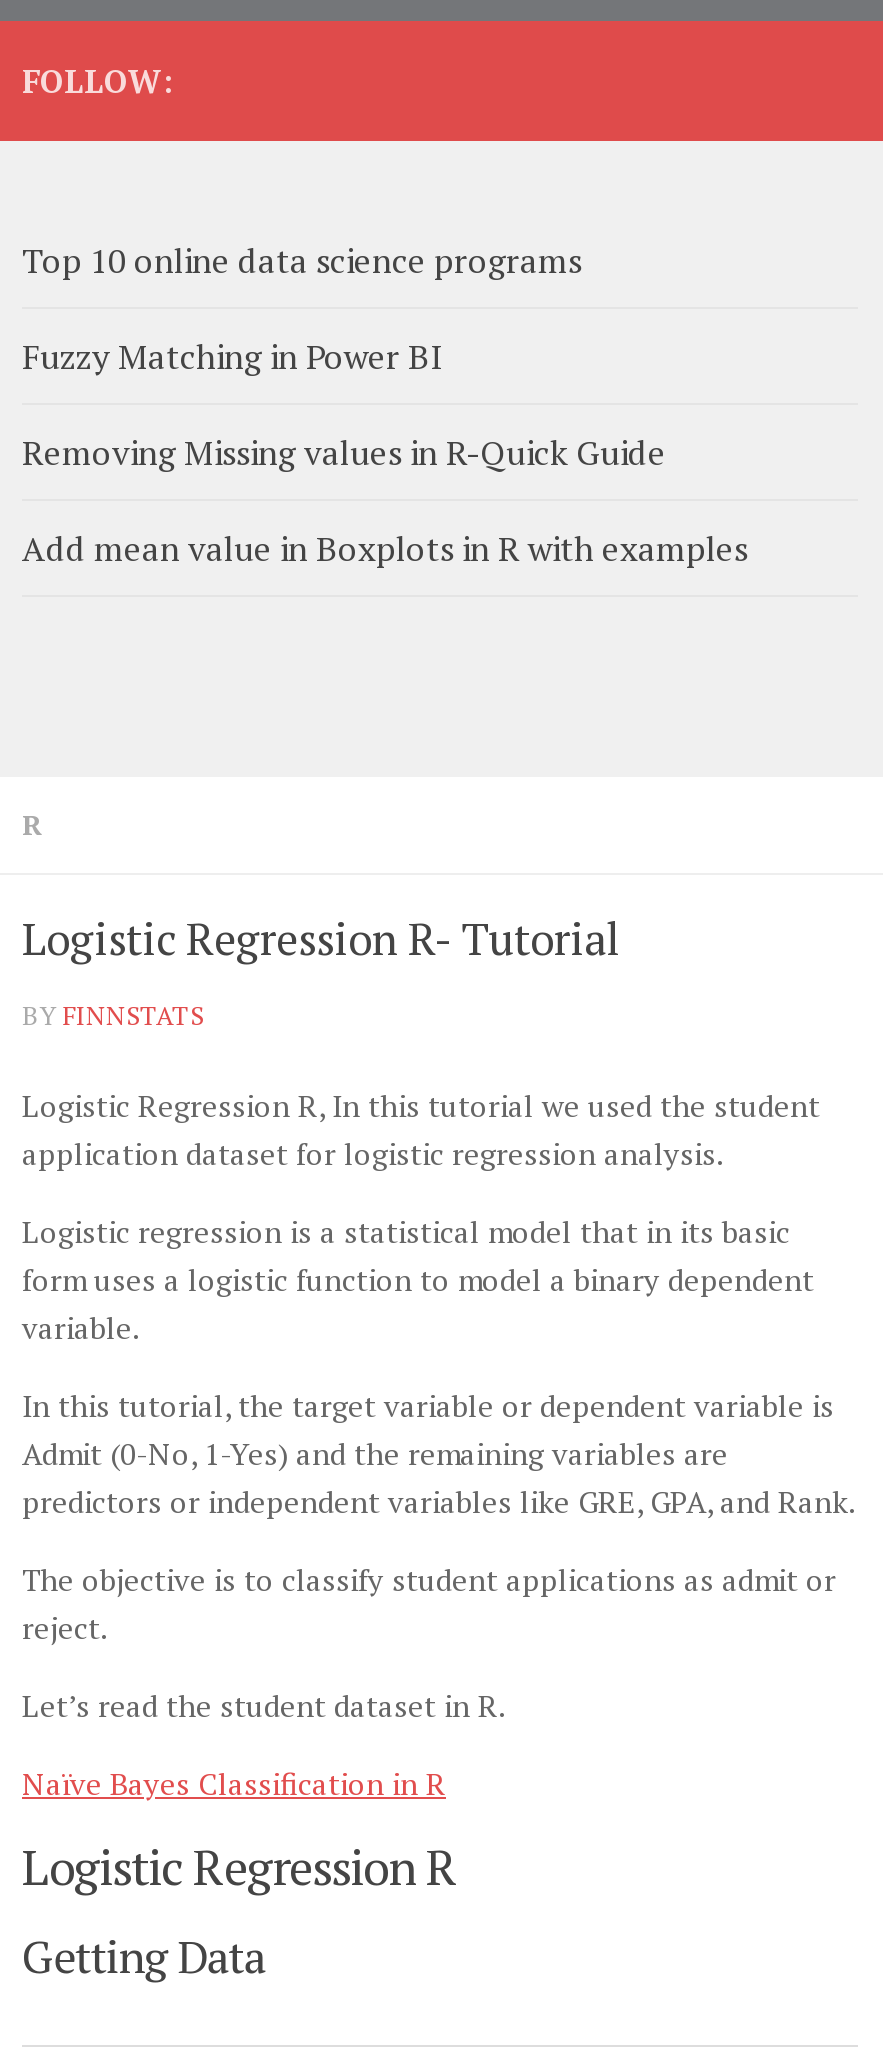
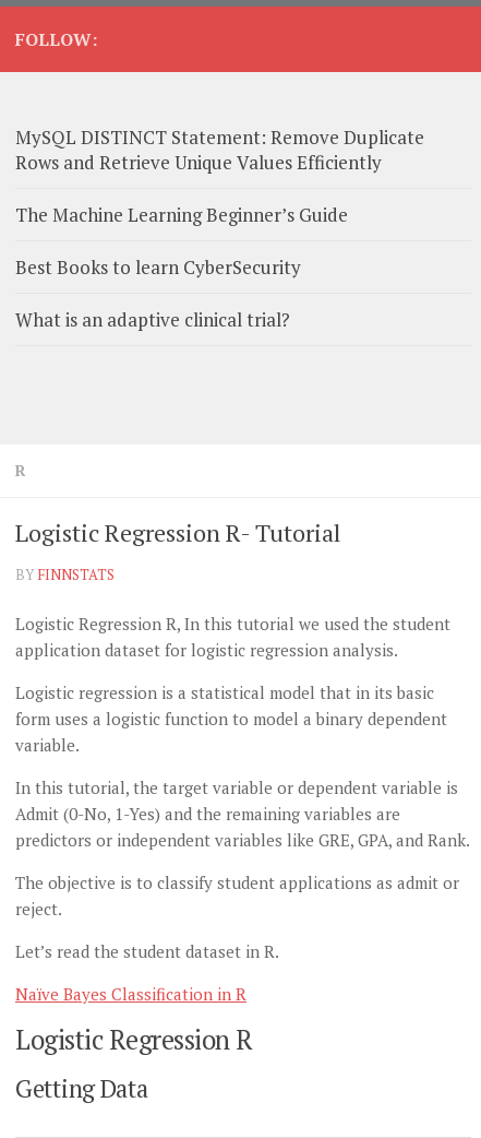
[22,237,582,283] Top 10 online data science programs -> [15,125,424,175] MySQL DISTINCT Statement: Remove Duplicate | Rows and Retrieve Unique Values Efficiently
[22,333,442,379] Fuzzy Matching in Power BI -> [15,202,348,227] The Machine Learning Beginner’s Guide
[22,429,666,475] Removing Missing values in R-Quick Guide -> [15,254,301,280] Best Books to learn CyberSecurity
[22,525,748,571] Add mean value in Boxplots in R with examples -> [15,307,290,332] What is an adaptive clinical trial?

